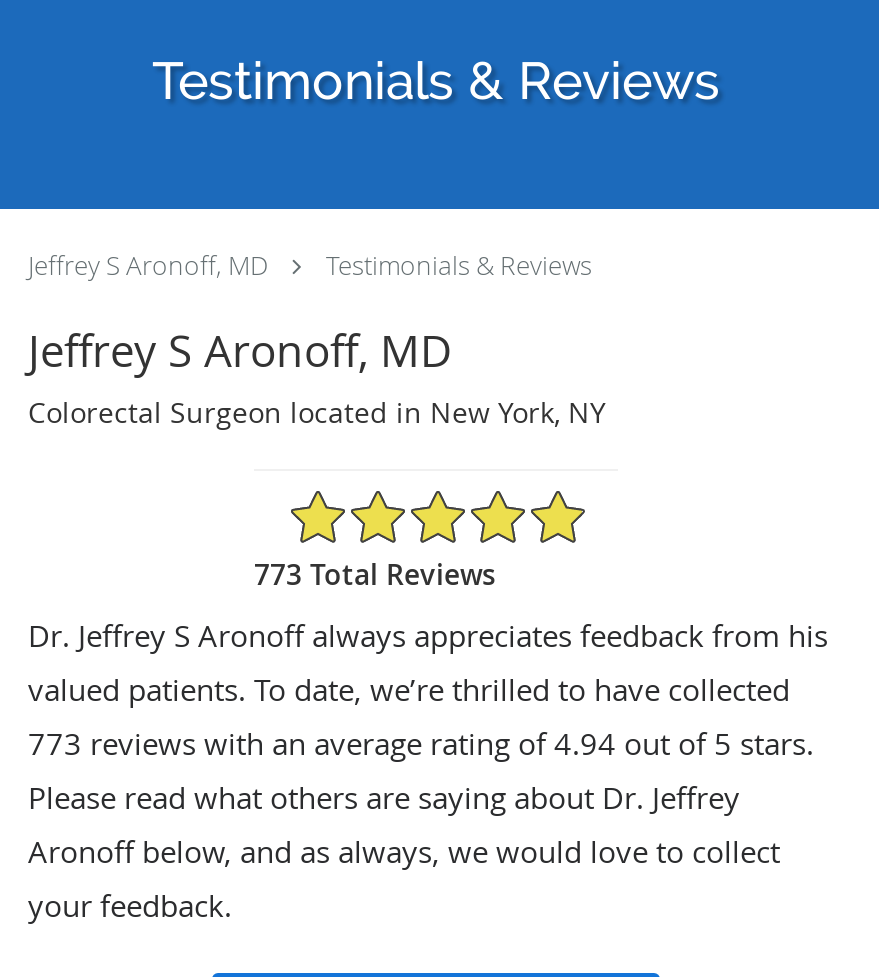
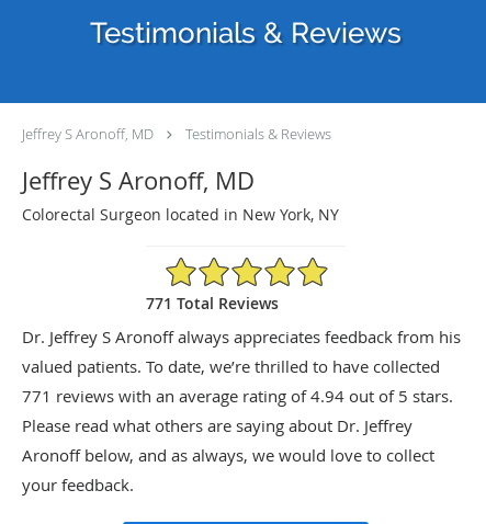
[254,554,496,592] 773 Total Reviews -> [146,292,279,313] 771 Total Reviews
[28,722,814,762] 773 reviews with an average rating of 4.94 out of 5 stars. -> [22,384,453,406] 771 reviews with an average rating of 4.94 out of 5 stars.

